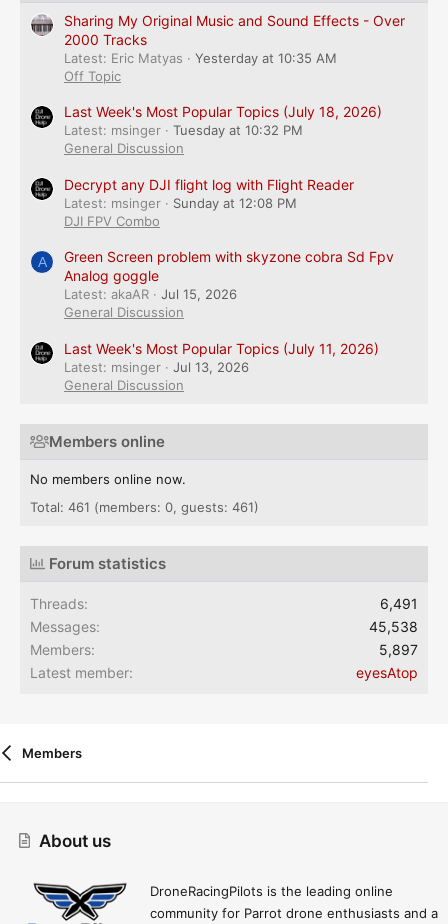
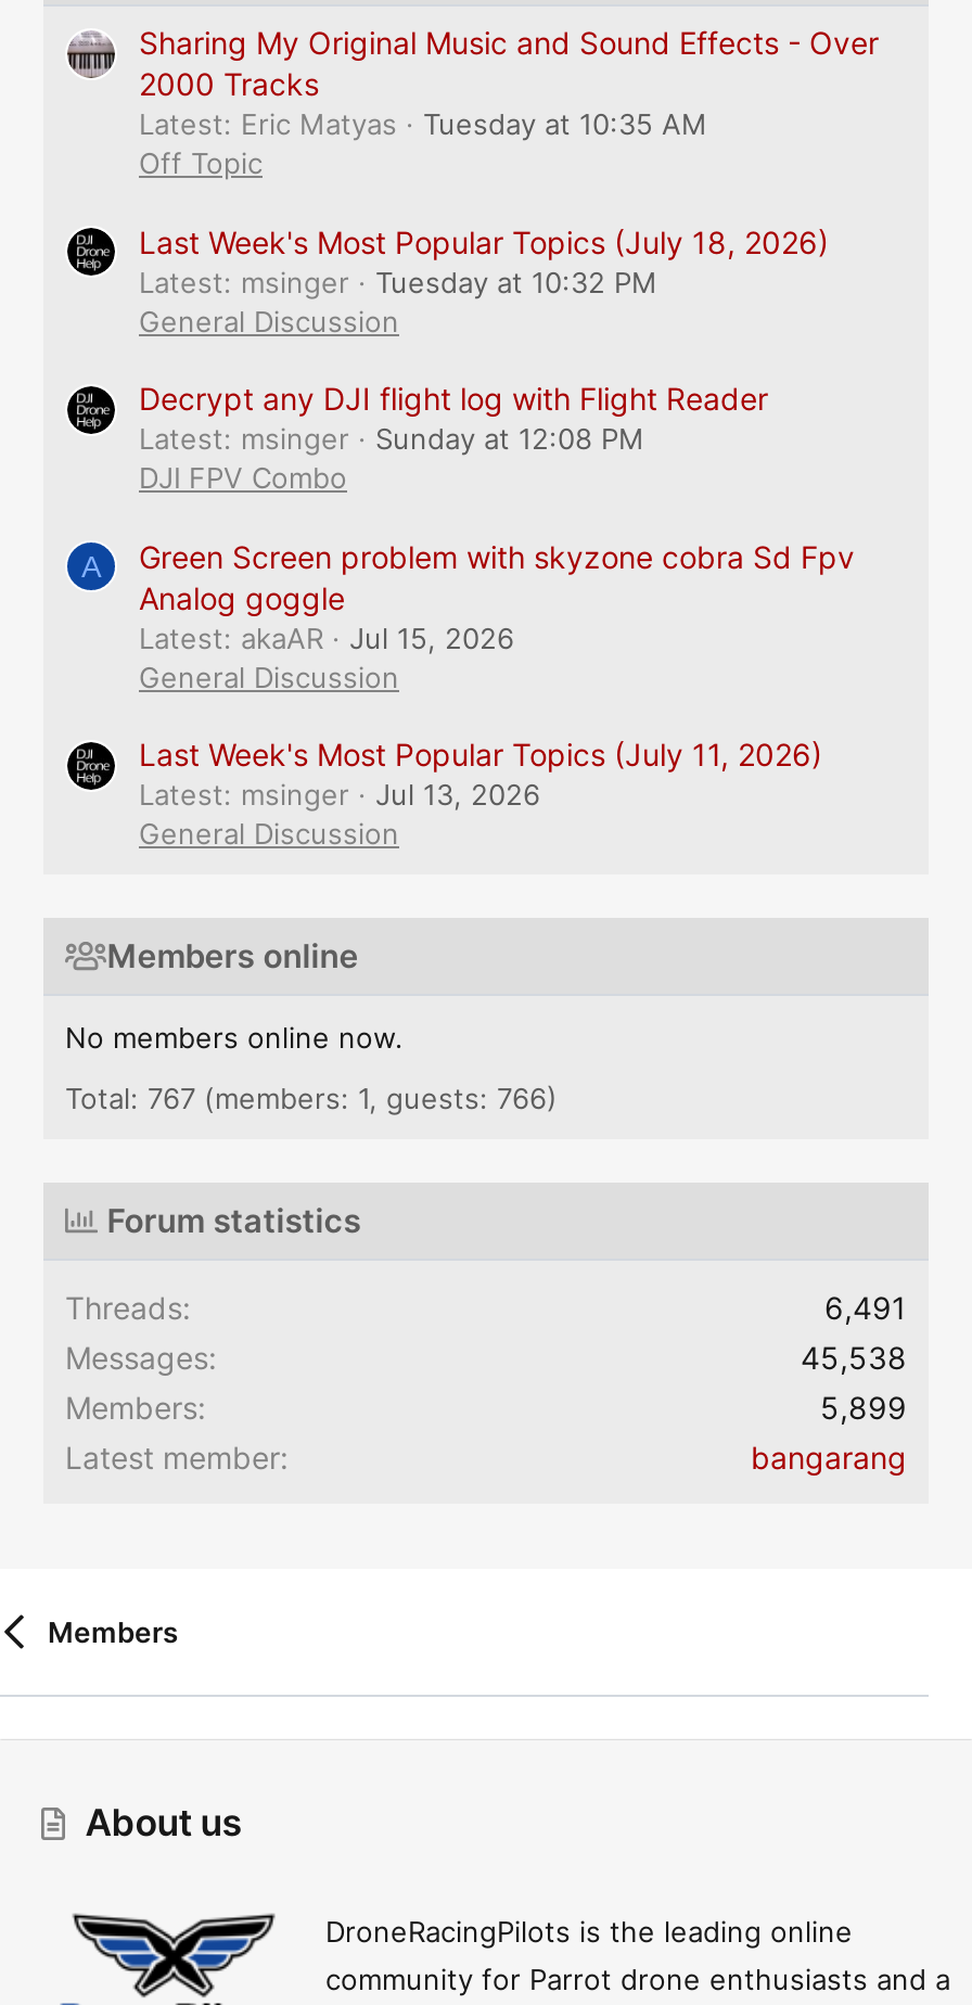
[195,50,337,66] Yesterday at 10:35 AM -> [423,108,707,143] Tuesday at 10:35 AM
[30,499,259,515] Total: 461 (members: 0, guests: 461) -> [65,1082,558,1117] Total: 767 (members: 1, guests: 766)
[379,641,418,658] 5,897 -> [820,1390,907,1427] 5,899
[356,664,418,681] eyesAtop -> [751,1440,907,1477] bangarang

